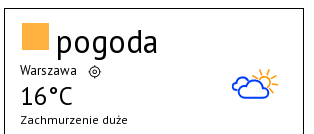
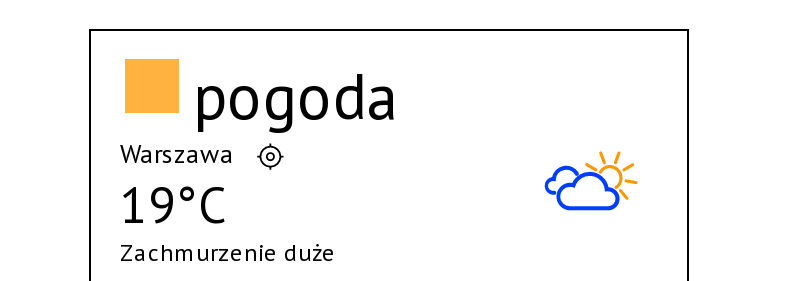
[19,80,72,112] 16°C -> [120,173,226,237] 19°C

